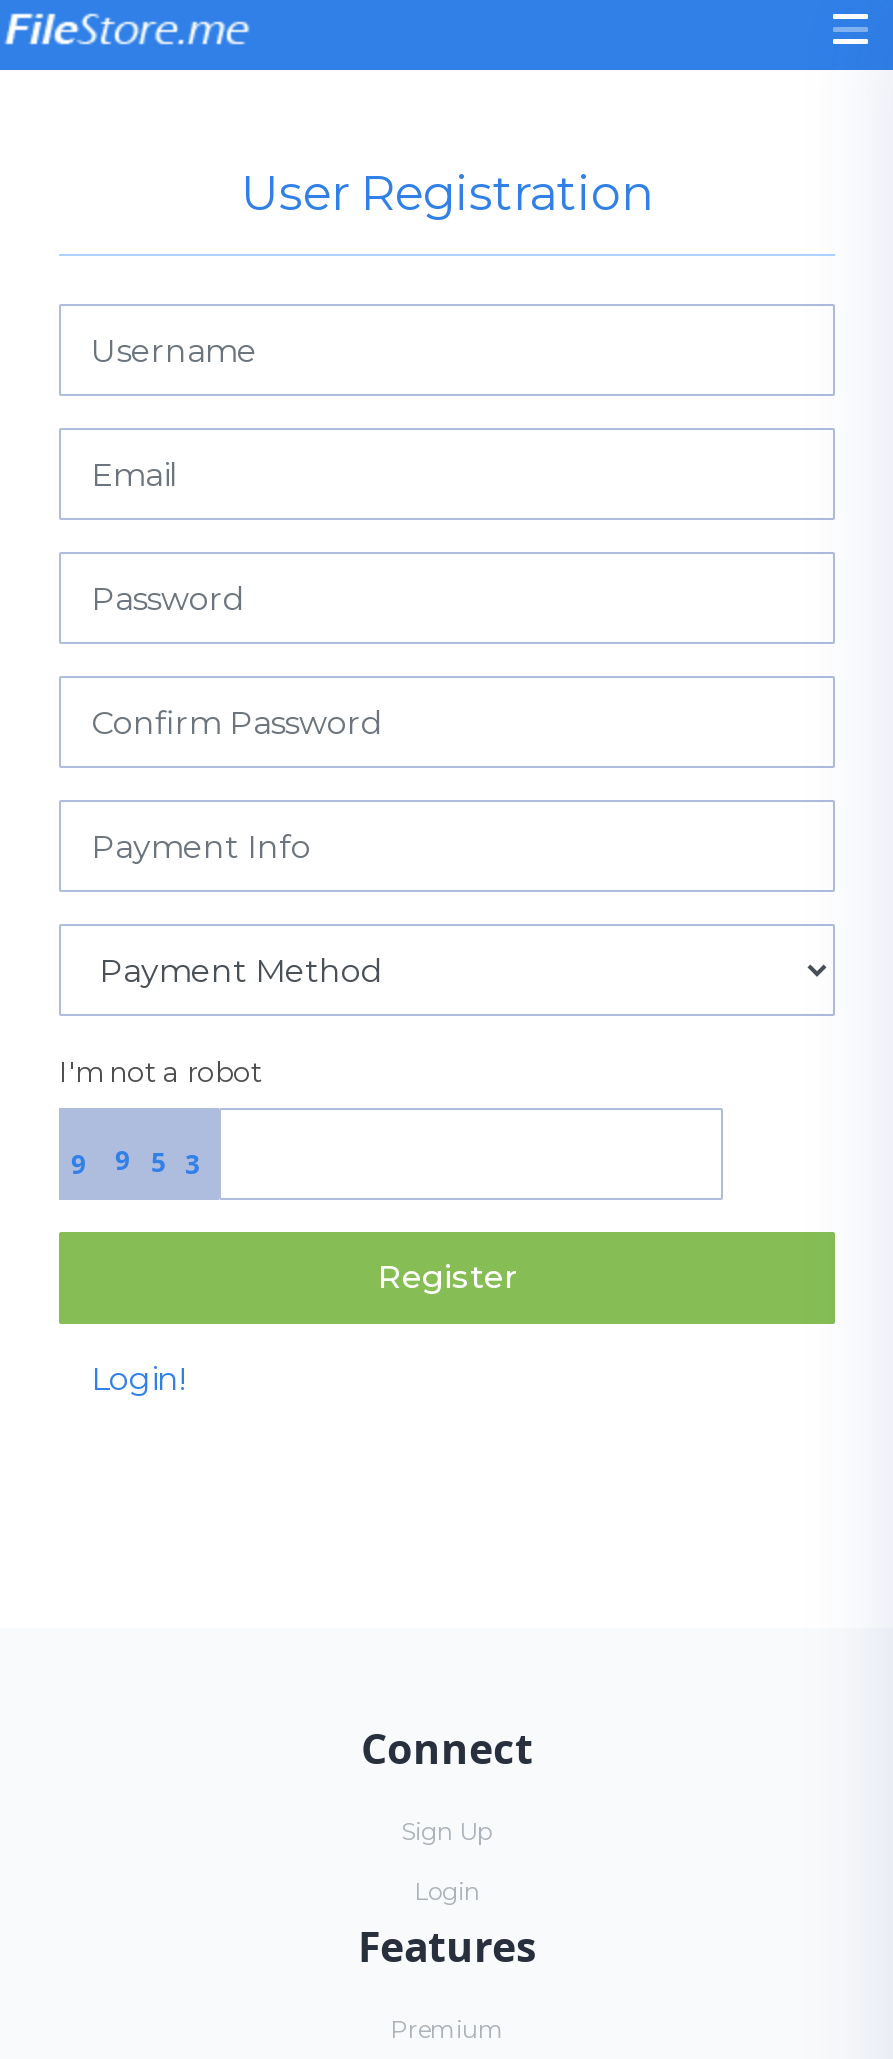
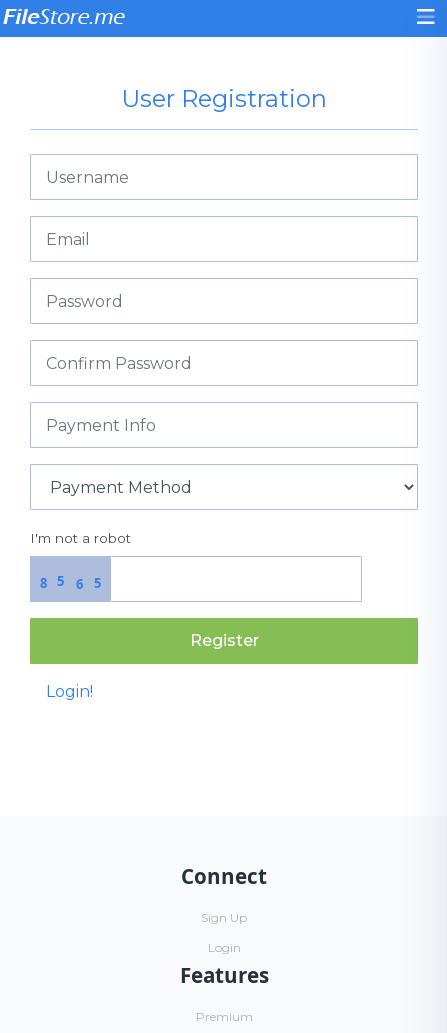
[71,1146,199,1182] 3 | 9 -> [40,574,47,592] 8
[115,1142,129,1178] 9 -> [57,572,83,593] 5 | 6

